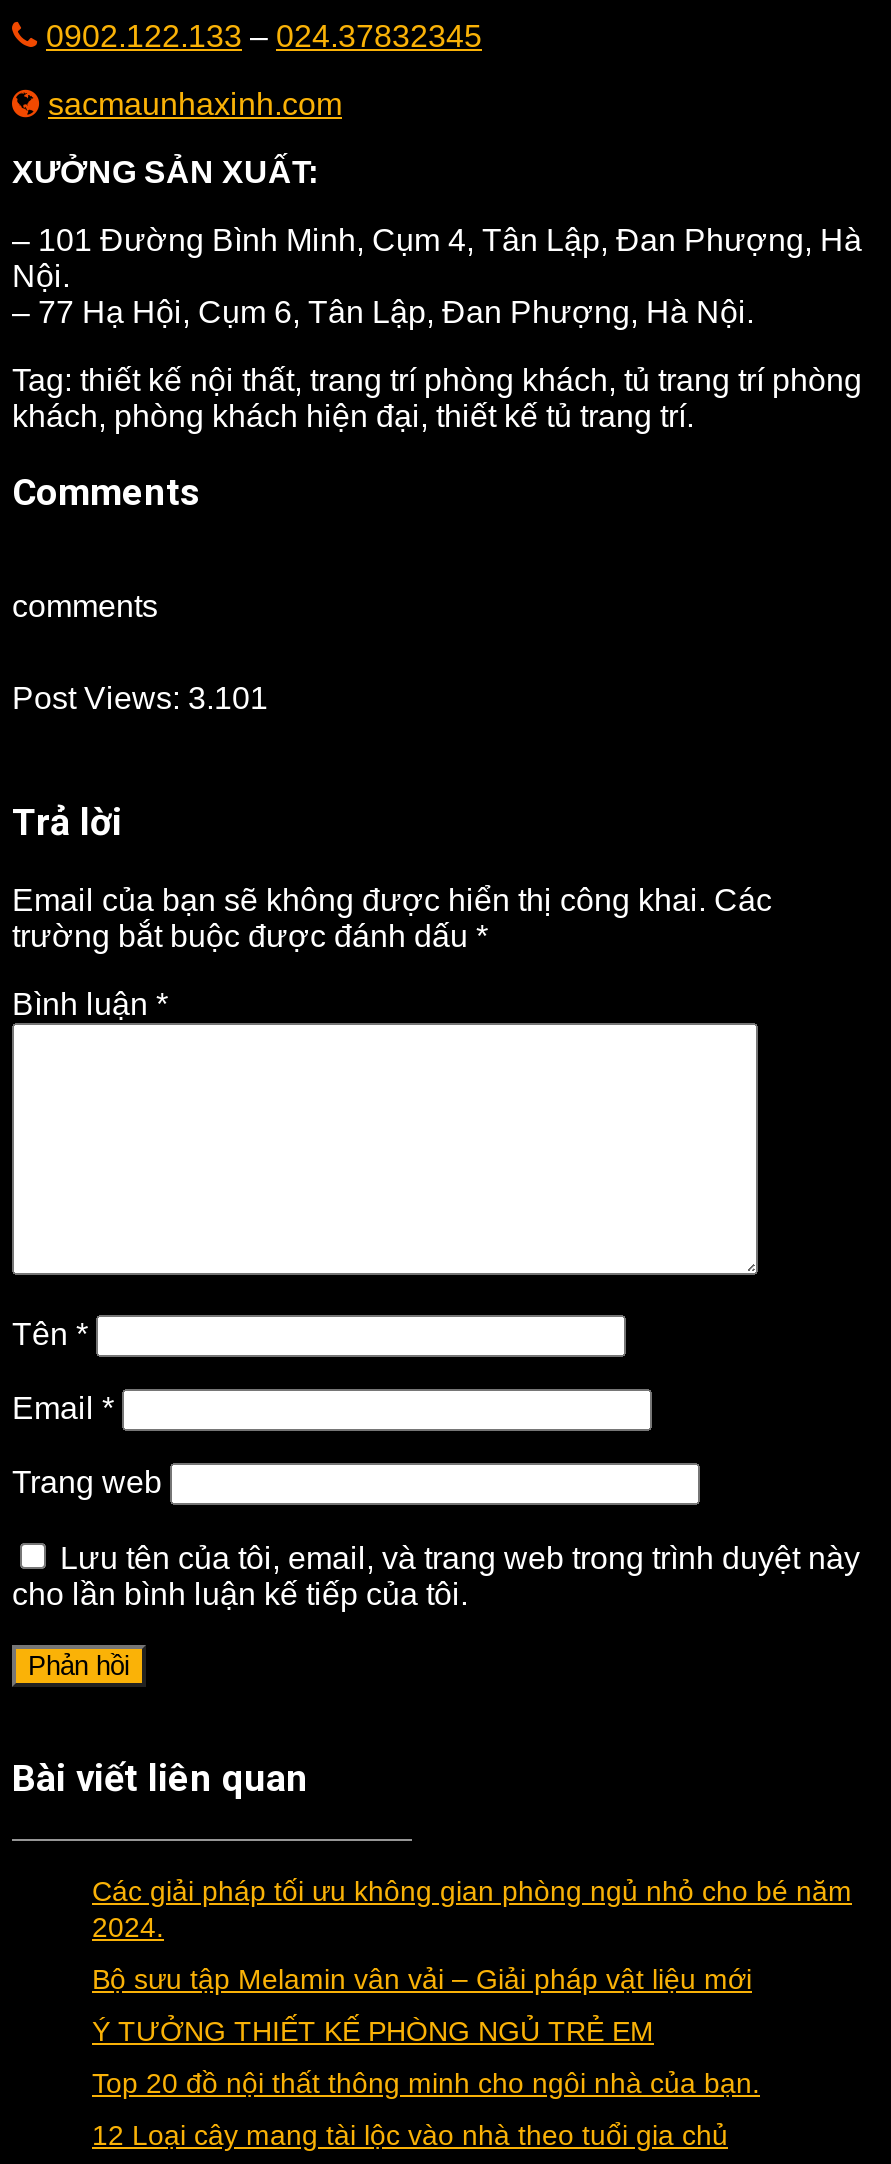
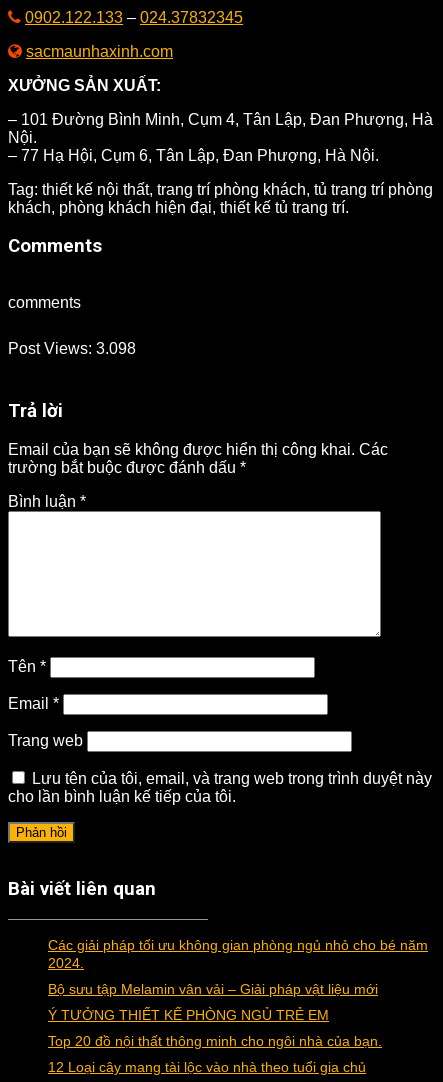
[12,680,268,714] Post Views: 3.101 -> [8,340,136,357] Post Views: 3.098

